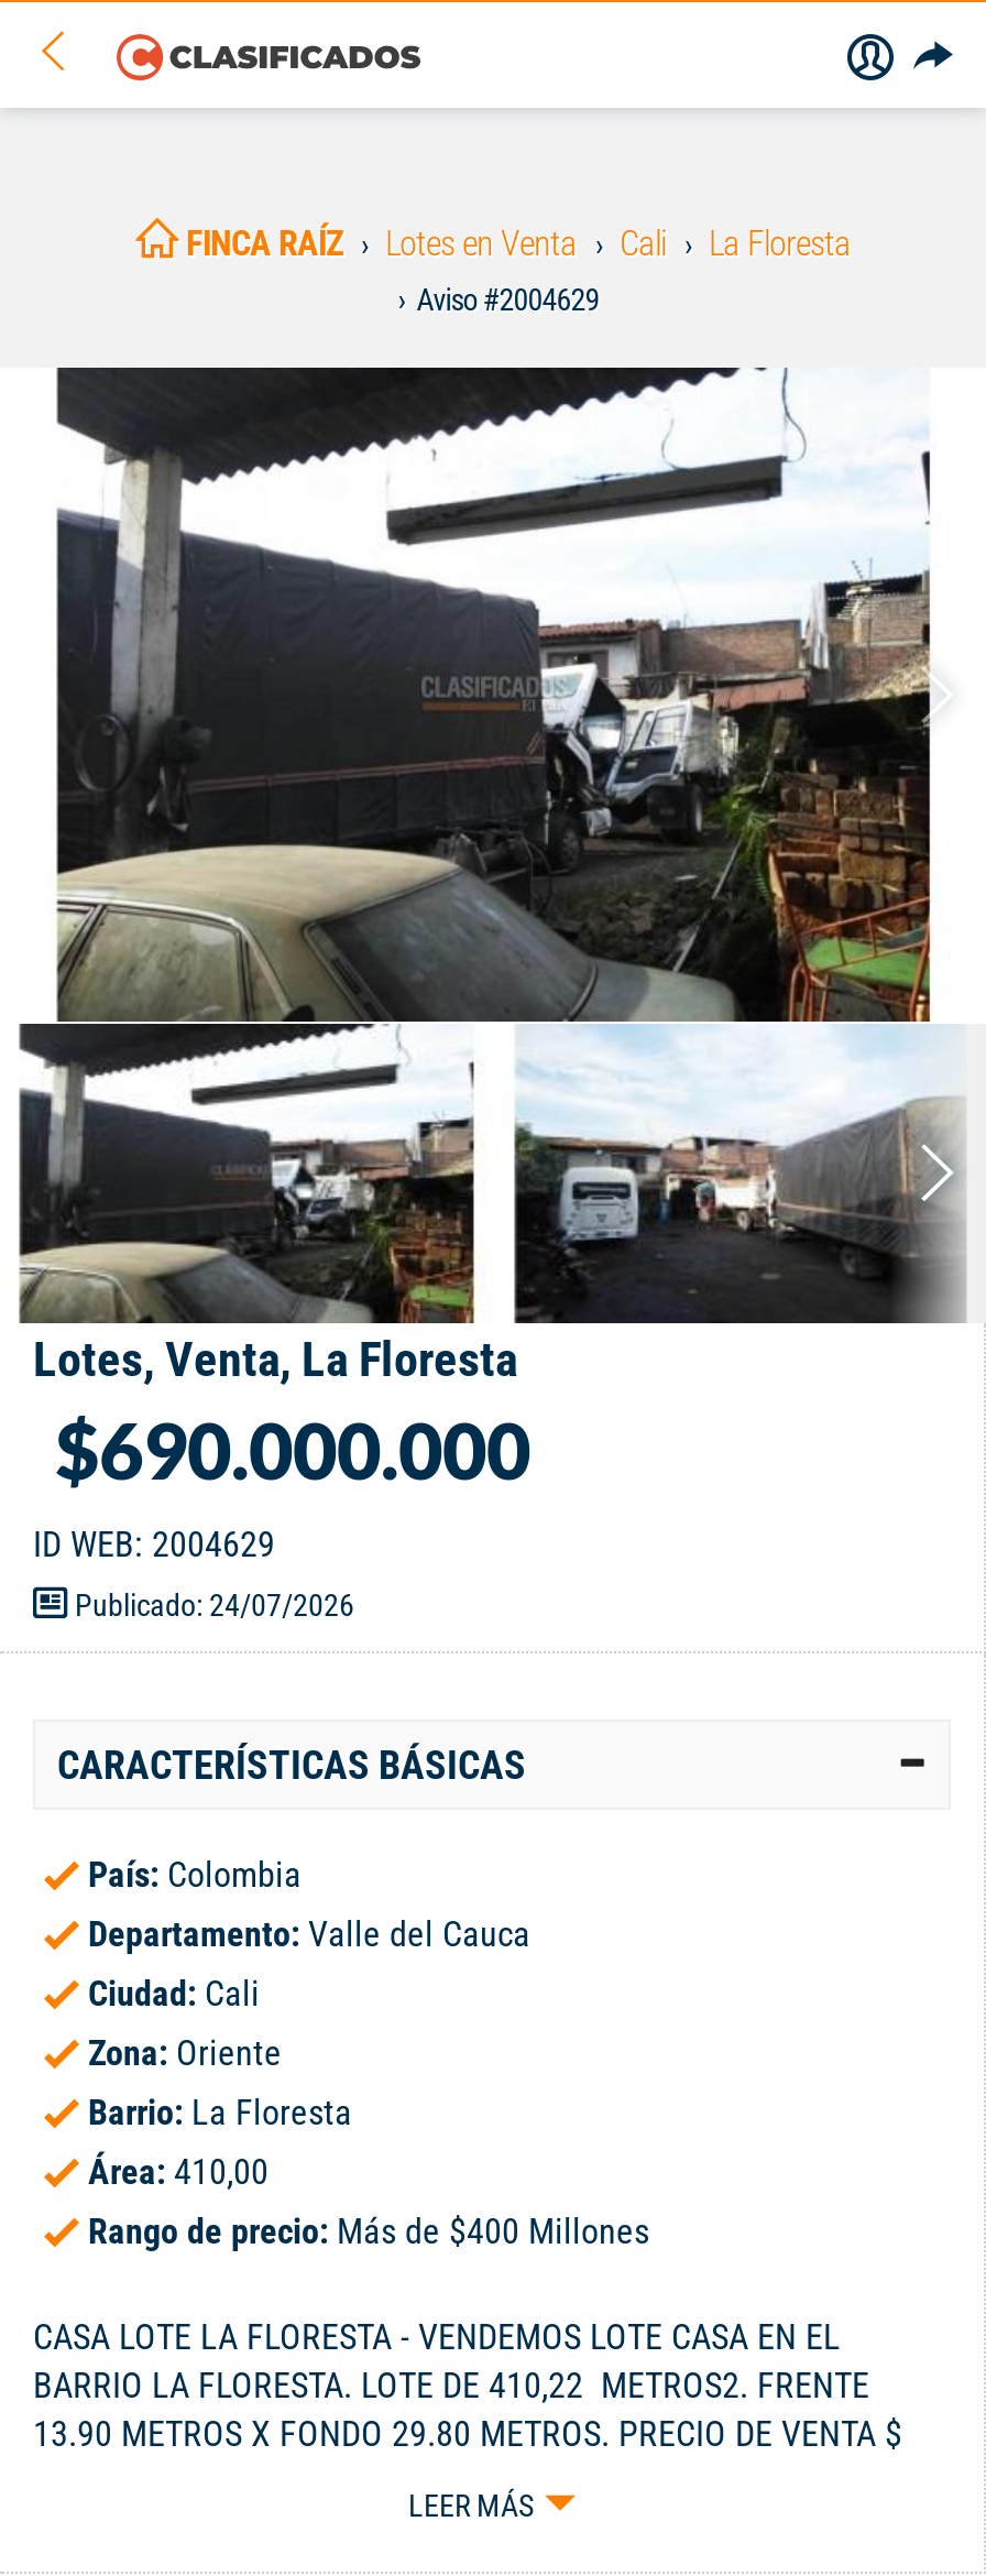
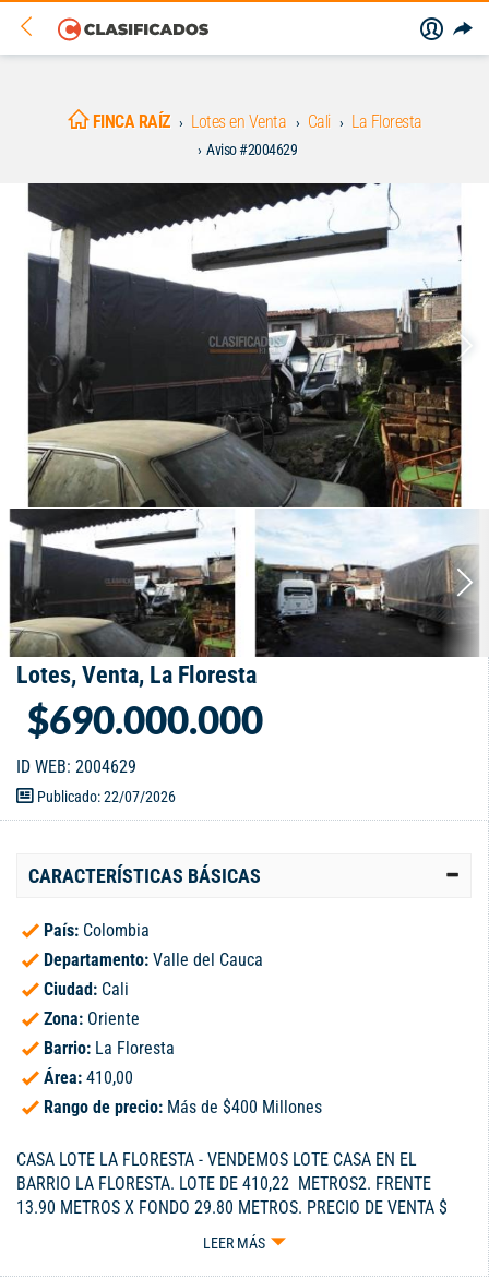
[68,1588,354,1623] Publicado: 24/07/2026 -> [34,788,176,806] Publicado: 22/07/2026

